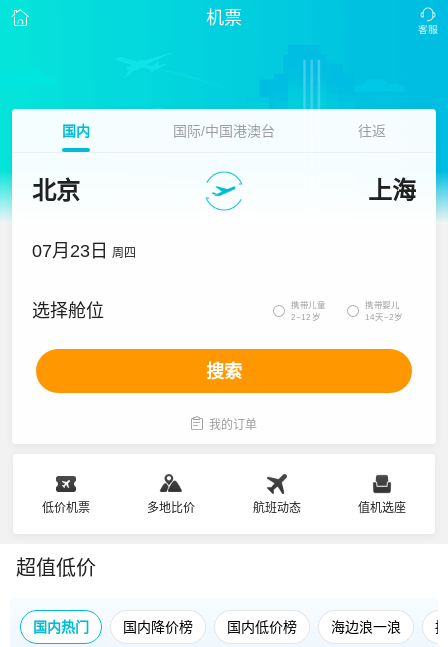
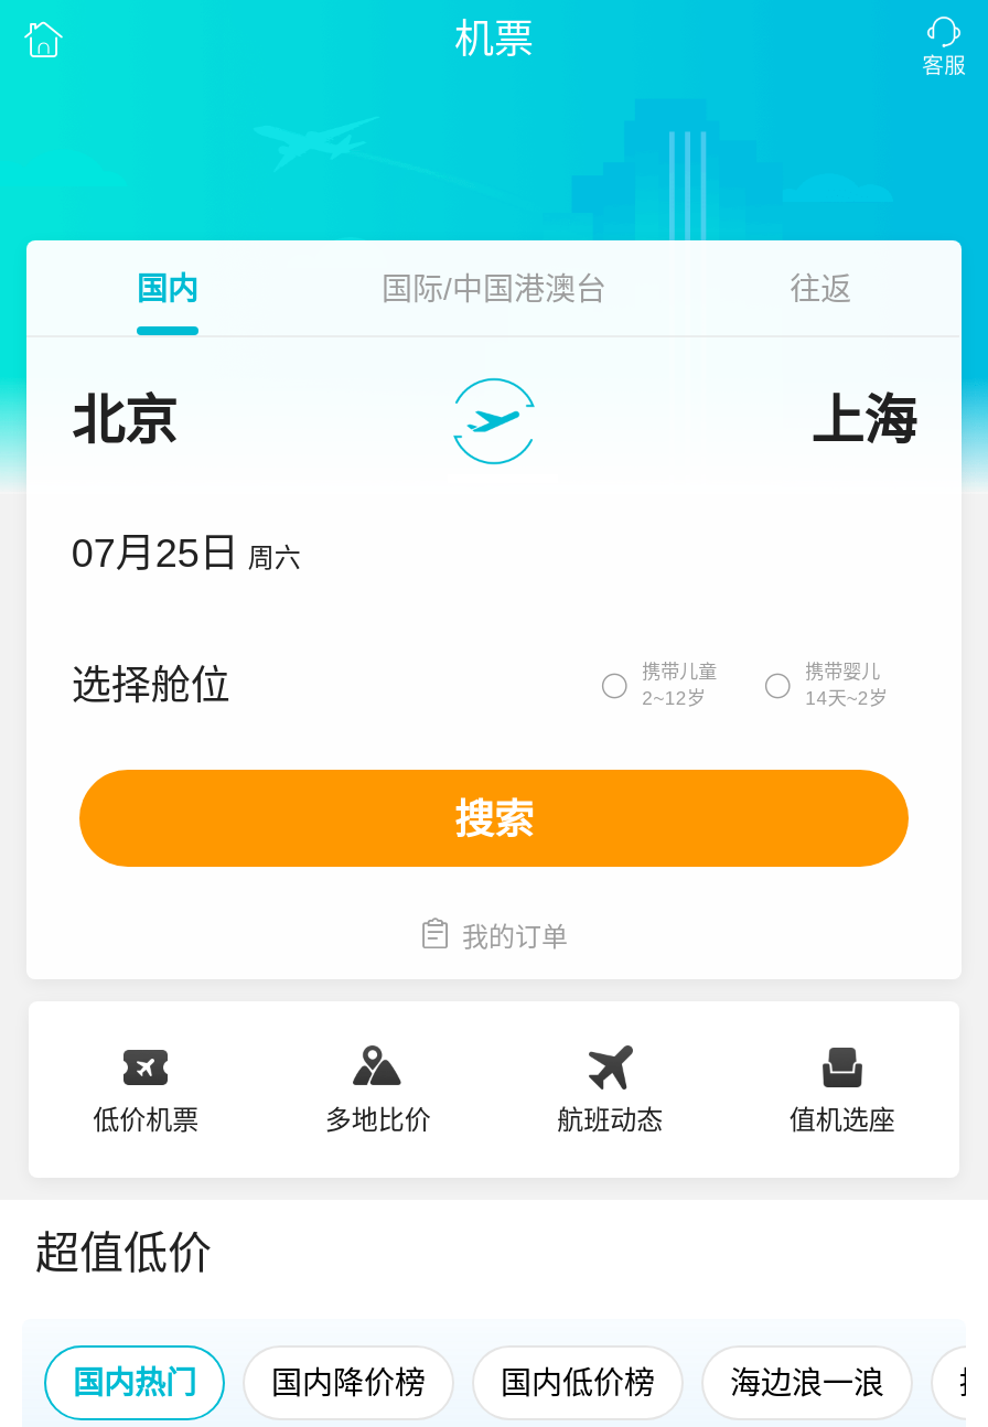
[32,241,136,261] 07月23日 周四 -> [71,532,301,576] 07月25日 周六

